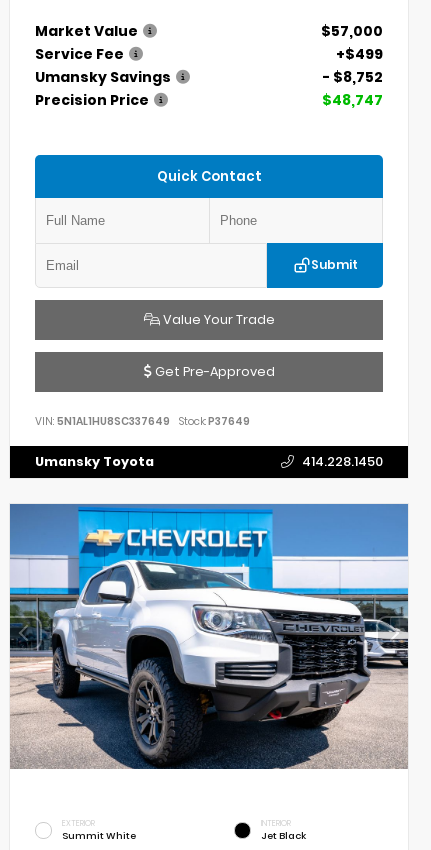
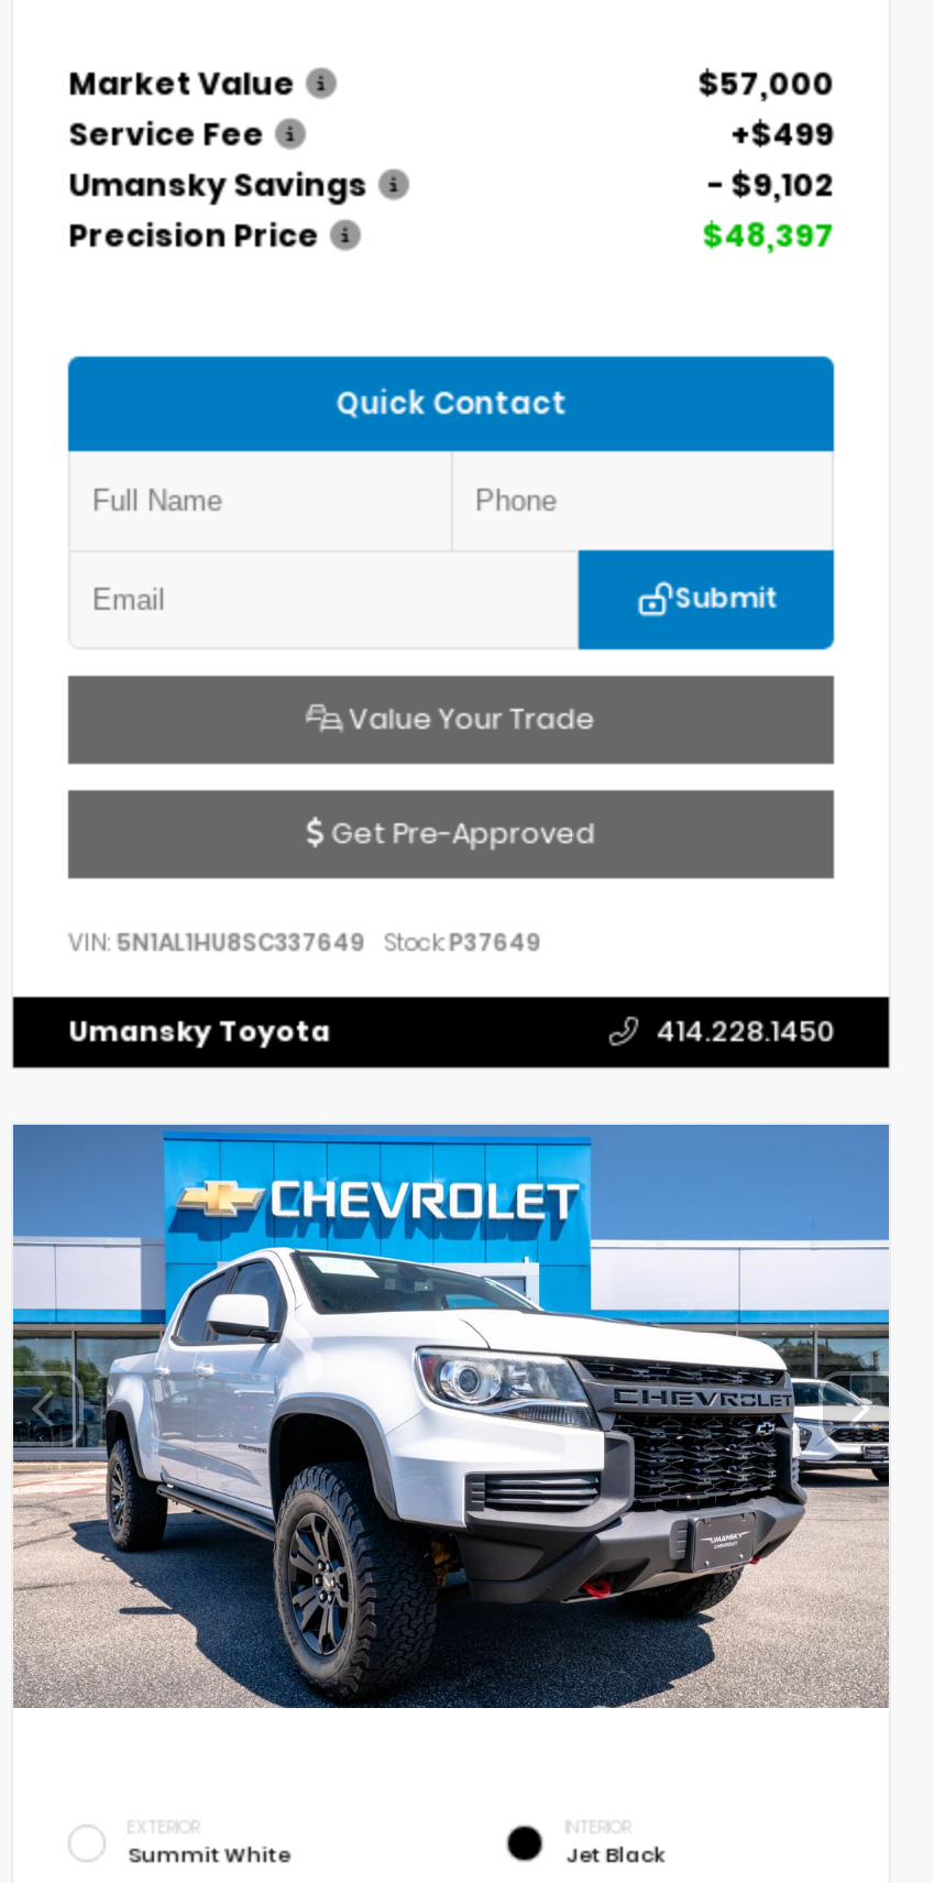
[322,66,383,86] - $8,752 -> [706,161,834,205] - $9,102
[322,89,383,109] $48,747 -> [702,211,834,255] $48,397

